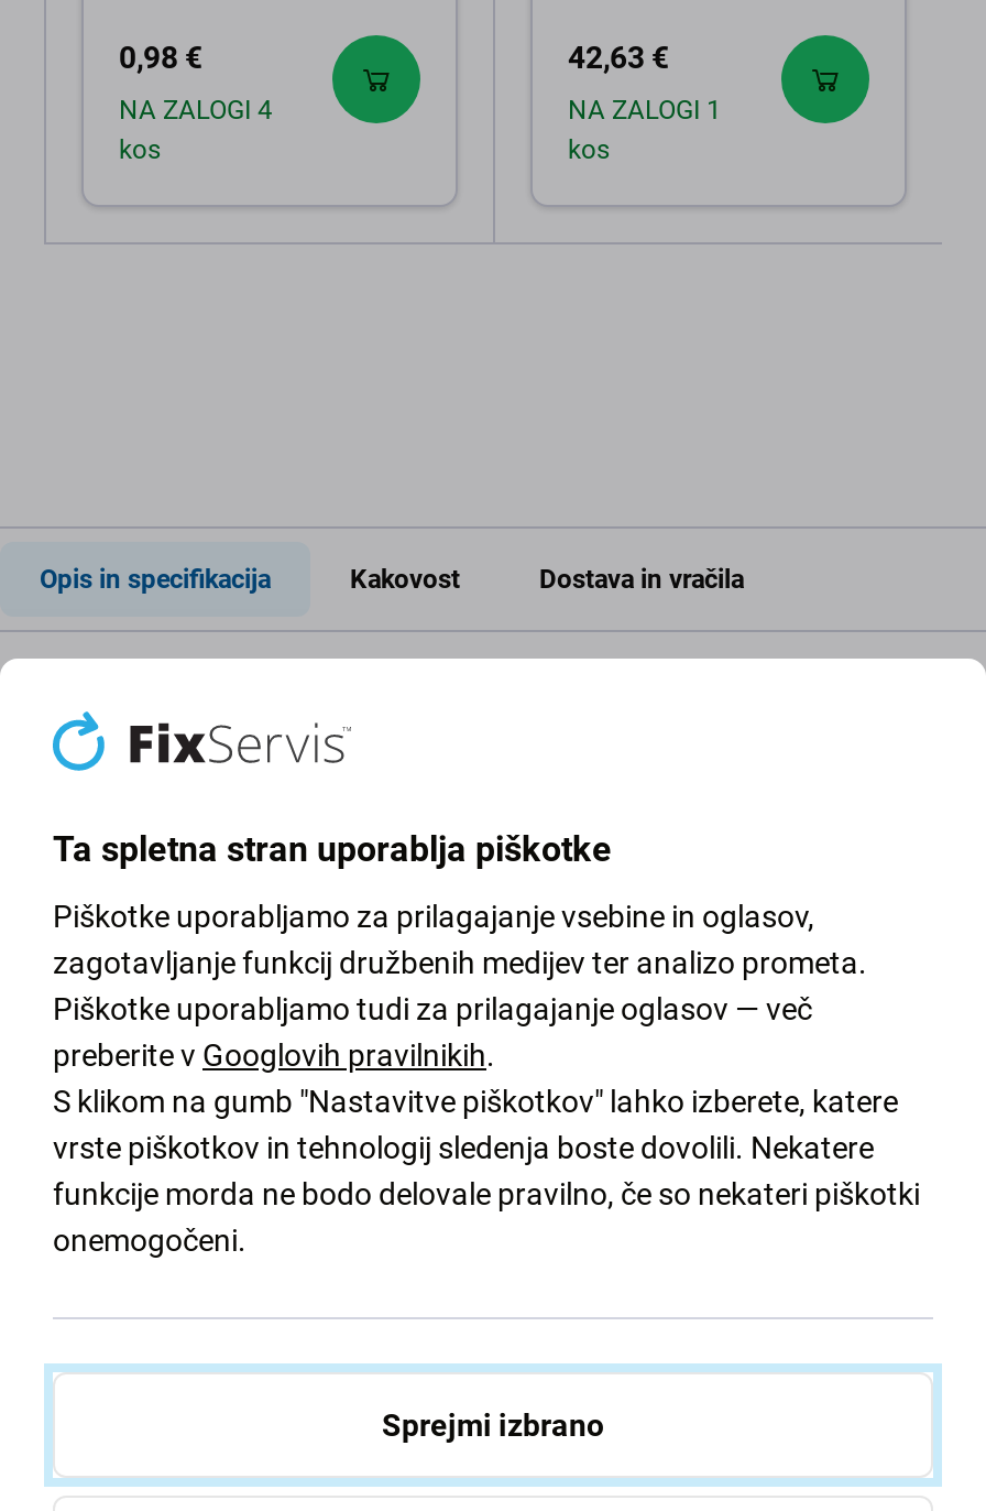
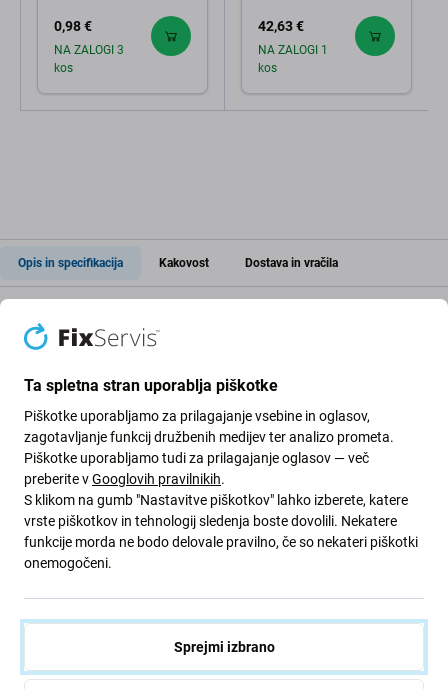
[119,96,273,126] NA ZALOGI 4 -> [54,43,124,57] NA ZALOGI 3

